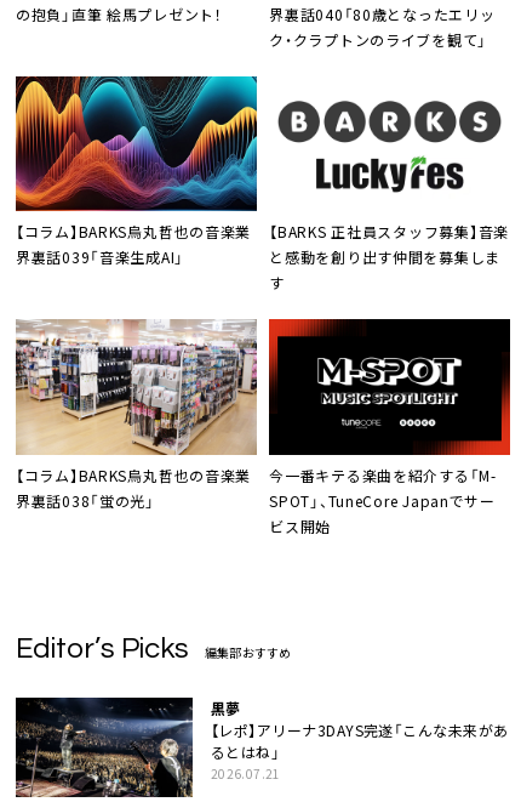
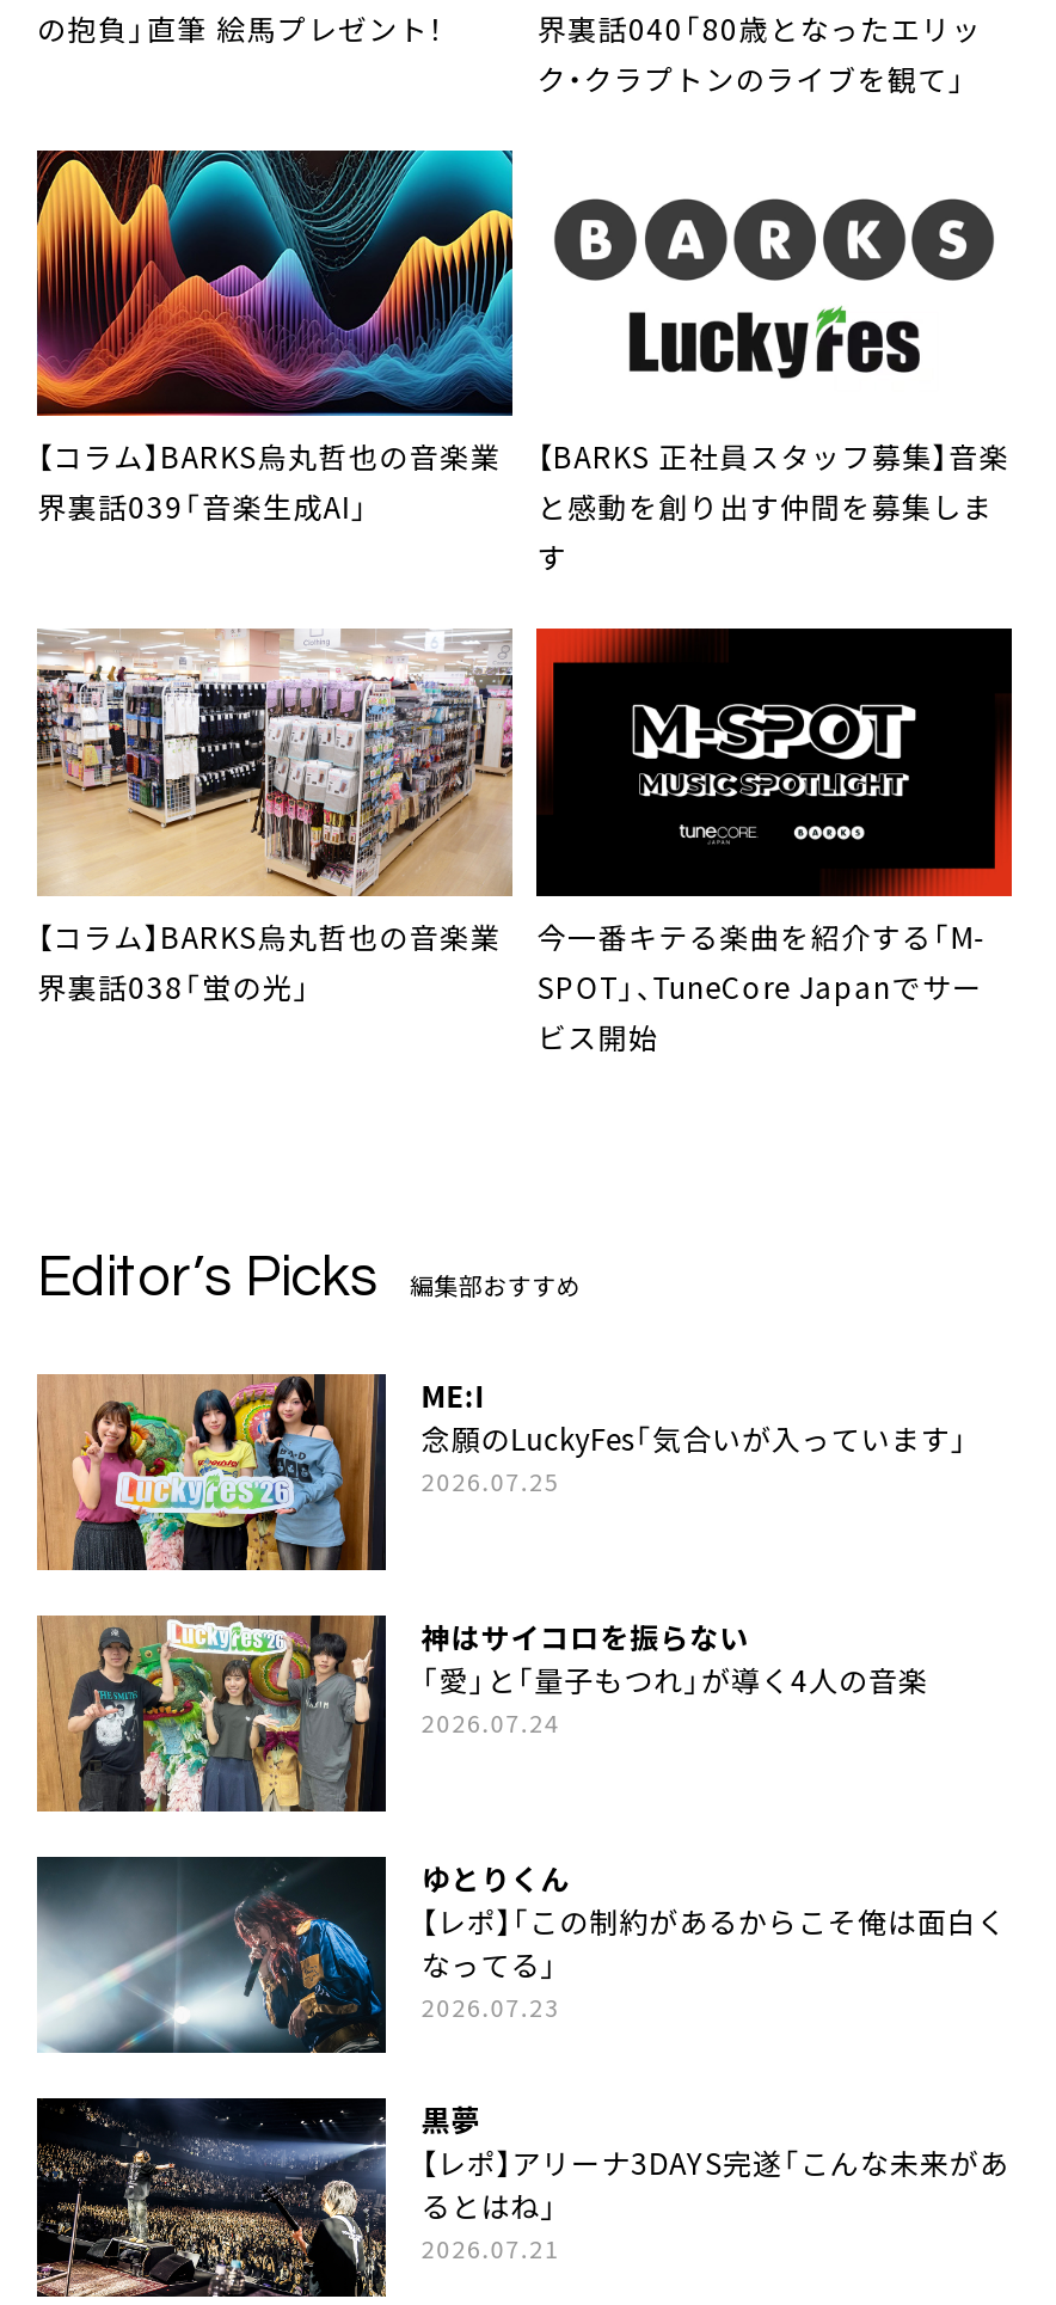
none -> [35,1372,968,1573] [image] | ME:I | 念願のLuckyFes「気合いが入っています」 | 2026.07.25
none -> [35,1611,928,1814] [image] | 神はサイコロを振らない | 「愛」と「量子もつれ」が導く4人の音楽 | 2026.07.24
none -> [35,1852,1007,2055] [image] | ゆとりくん | 【レポ】「この制約があるからこそ俺は面白く | なってる」 | 2026.07.23

